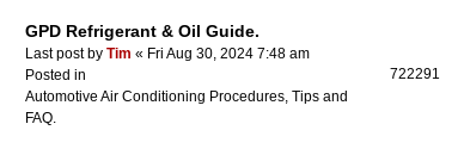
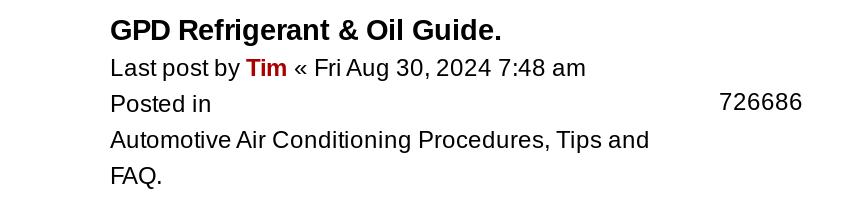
[389,66,439,82] 722291 -> [719,88,803,116] 726686

